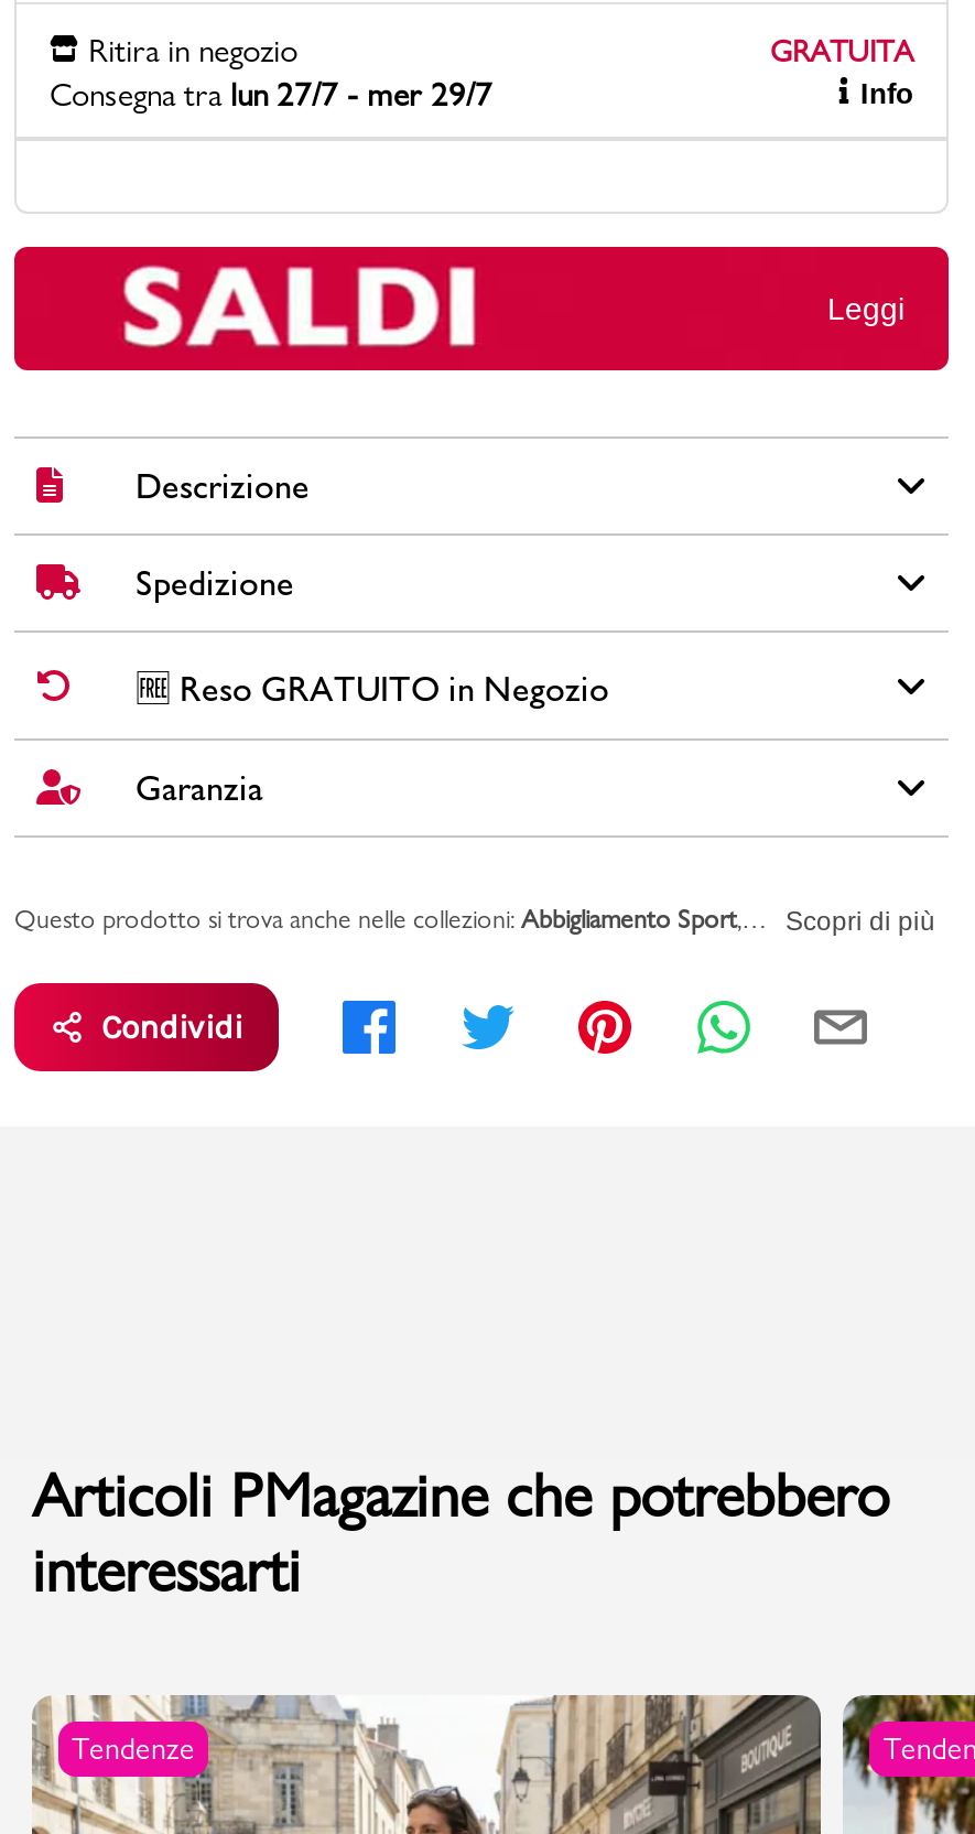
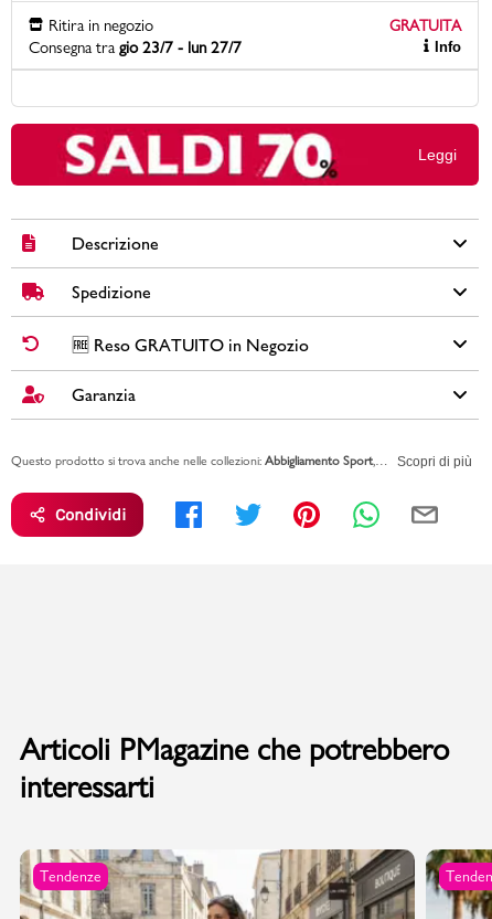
[50,74,492,114] Consegna tra lun 27/7 - mer 29/7 -> [29,37,242,57] Consegna tra gio 23/7 - lun 27/7
none -> [257,131,339,180] [image]

